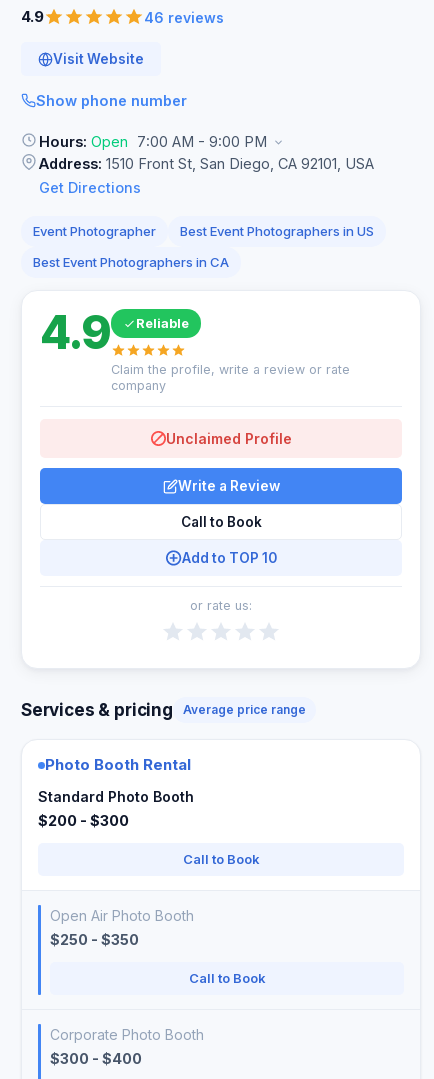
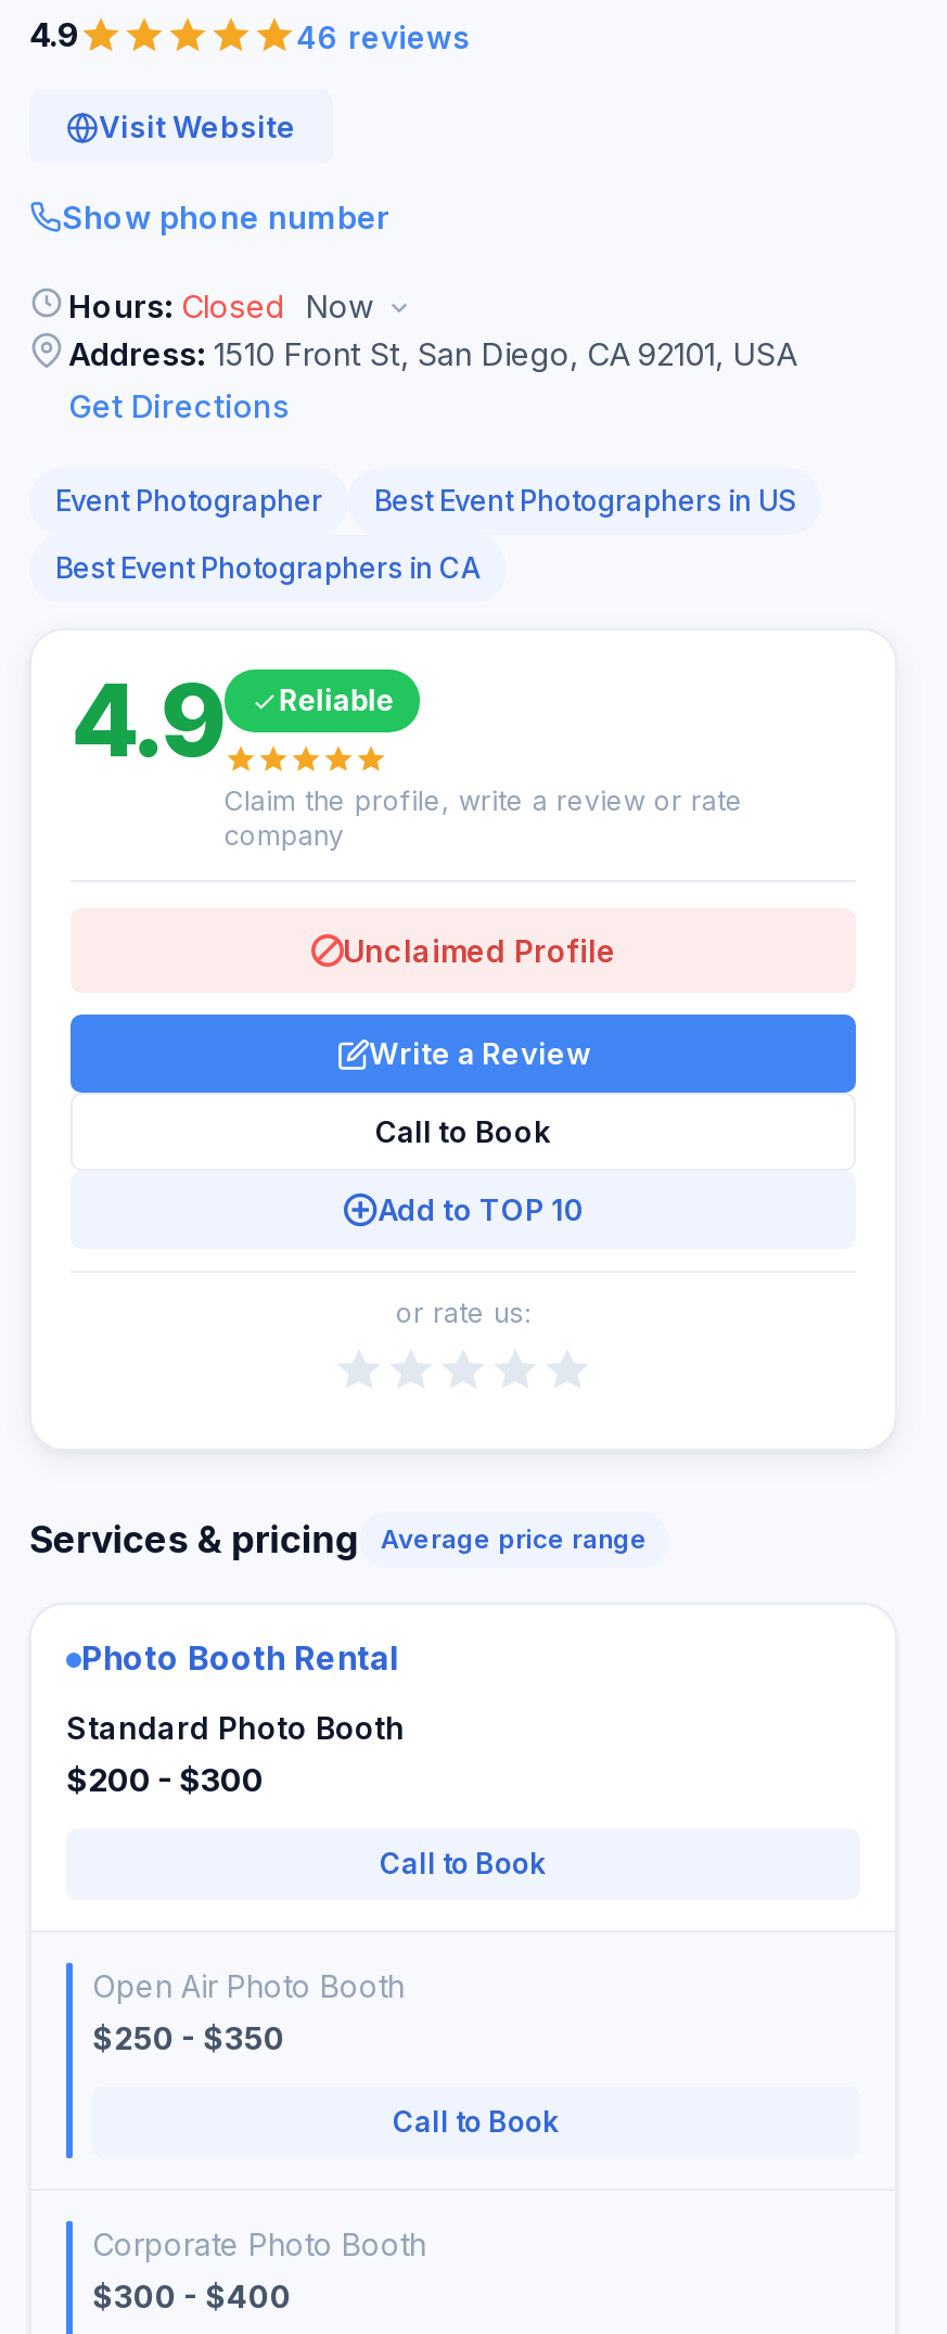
[39,133,271,150] Hours: Open 7:00 AM - 9:00 PM -> [68,288,383,324] Hours: Closed Now

